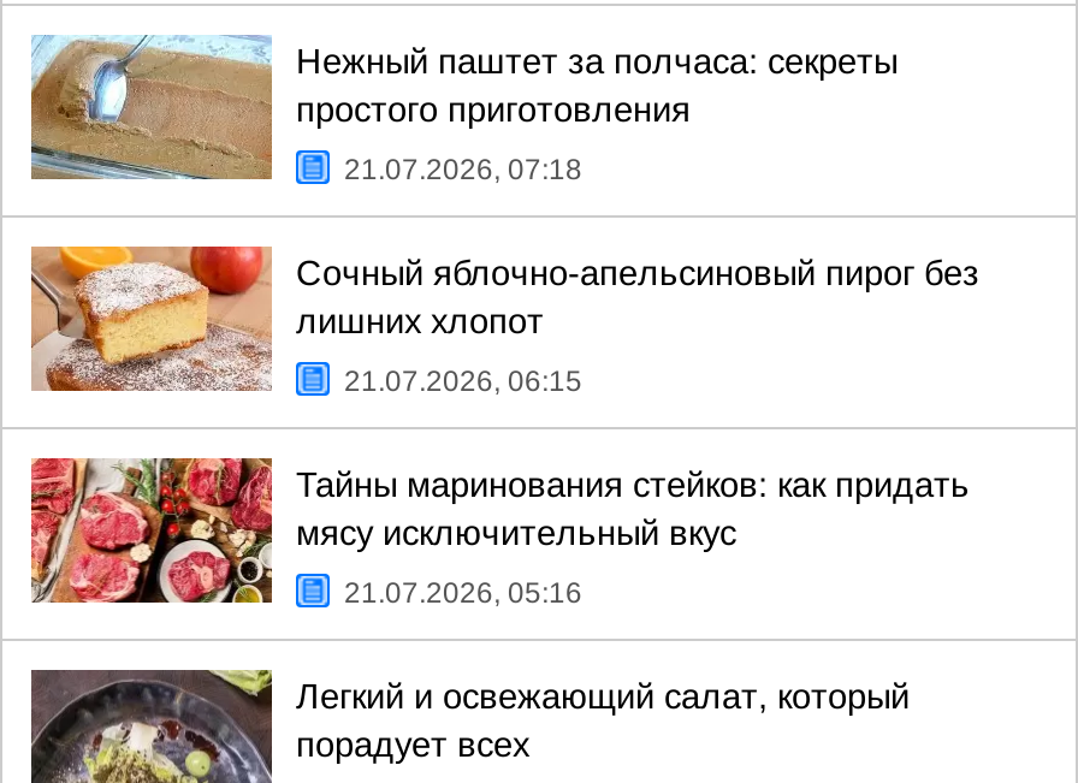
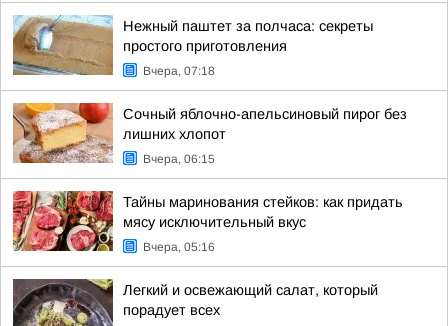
[344,153,582,186] 21.07.2026, 07:18 -> [143,64,215,78] Вчера, 07:18
[344,364,582,398] 21.07.2026, 06:15 -> [143,152,215,166] Вчера, 06:15
[344,576,582,610] 21.07.2026, 05:16 -> [143,240,215,254] Вчера, 05:16

